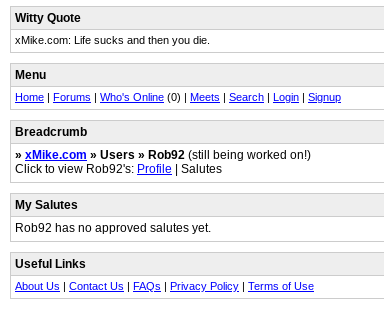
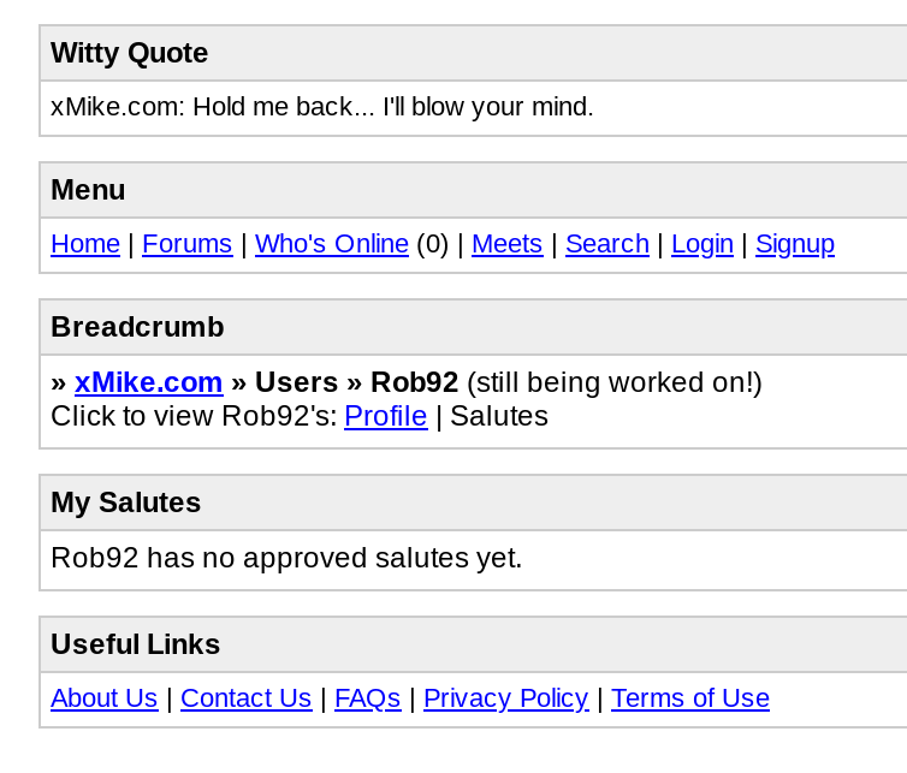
[15,34,210,46] xMike.com: Life sucks and then you die. -> [51,91,594,120] xMike.com: Hold me back... I'll blow your mind.

